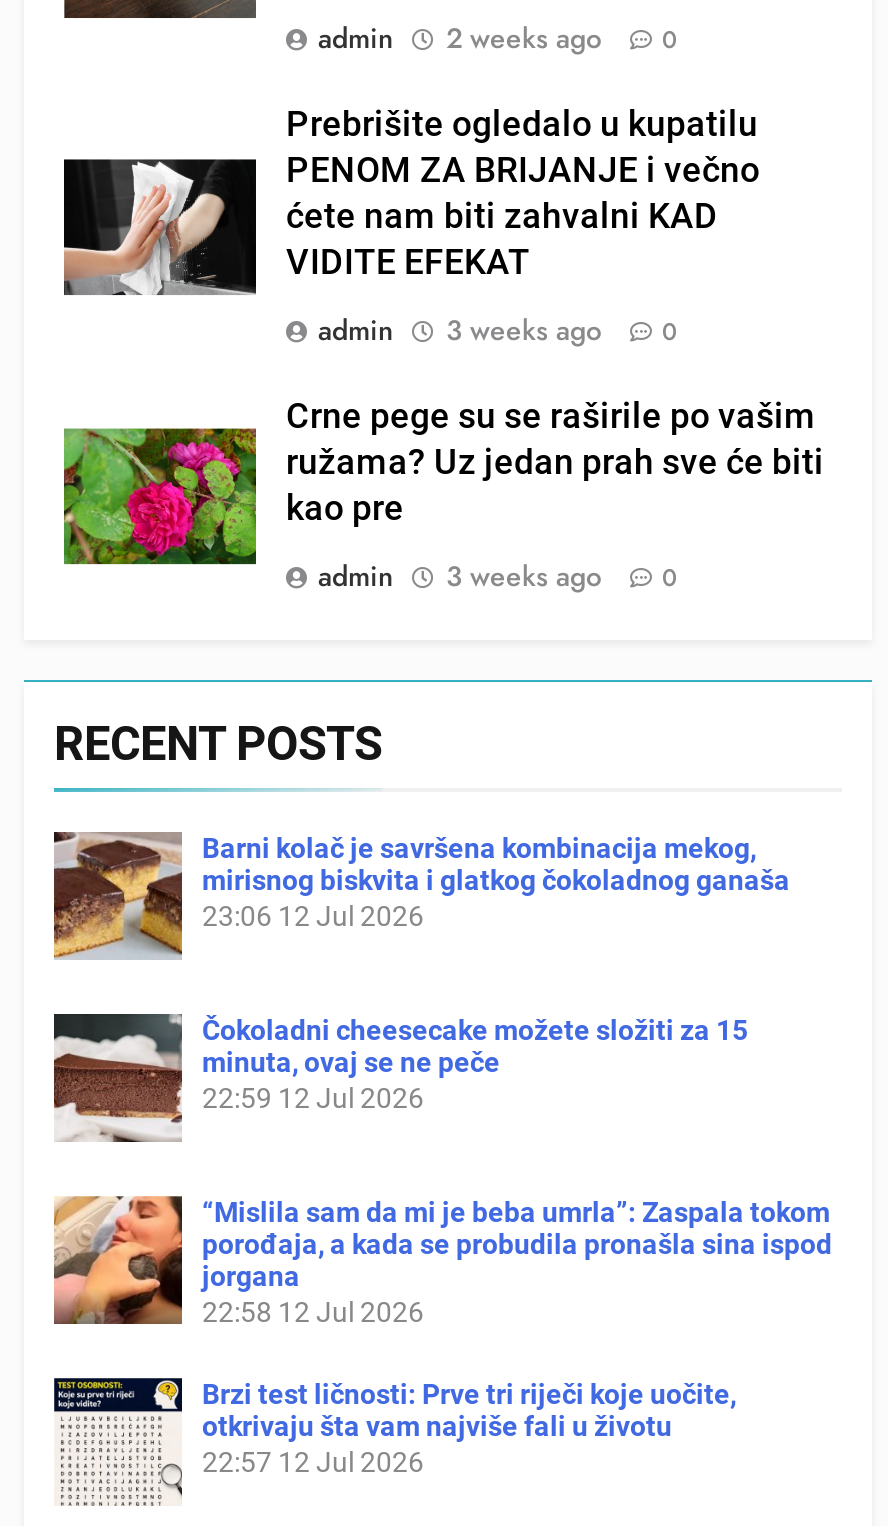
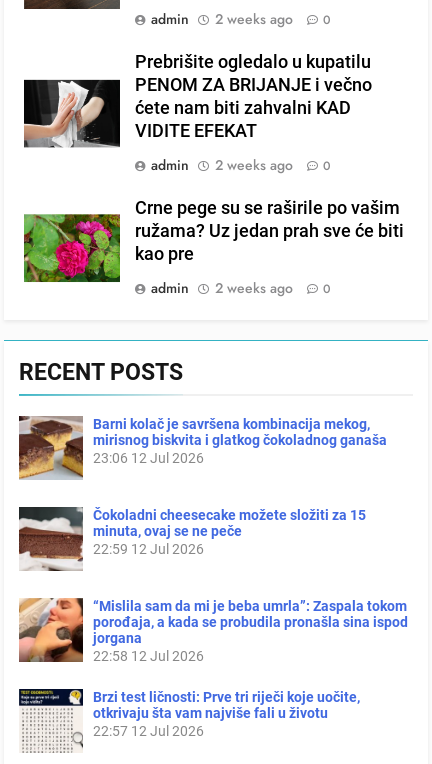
[318,309,678,349] admin 3 weeks ago 0 -> [151,155,331,175] admin 2 weeks ago 0
[318,555,678,595] admin 3 weeks ago 0 -> [151,278,331,298] admin 2 weeks ago 0

